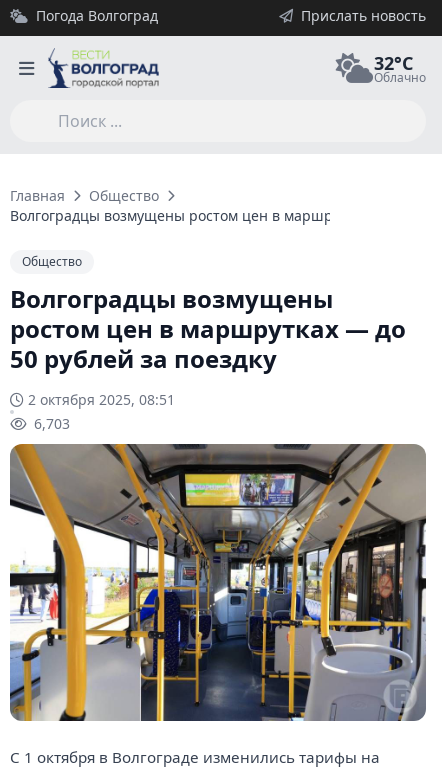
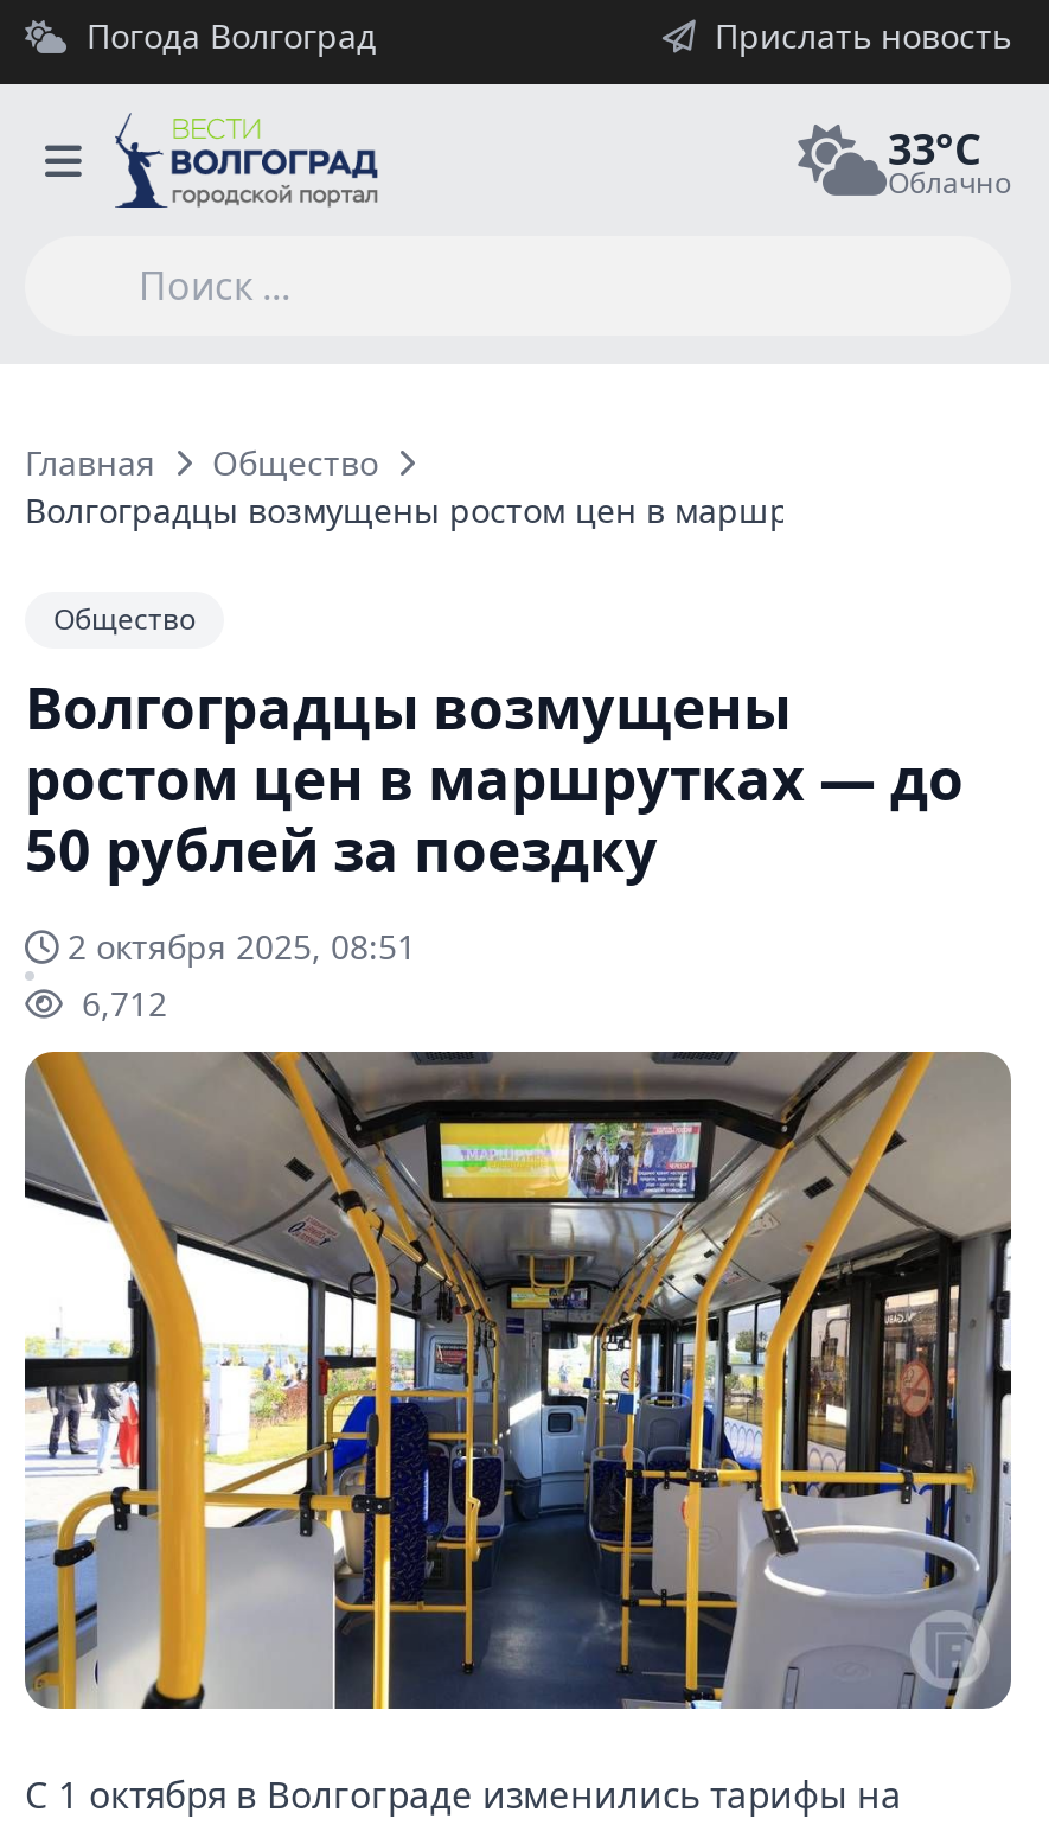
[374,50,413,74] 32°C -> [888,119,980,176] 33°C
[30,414,70,433] 6,703 -> [72,981,167,1026] 6,712

